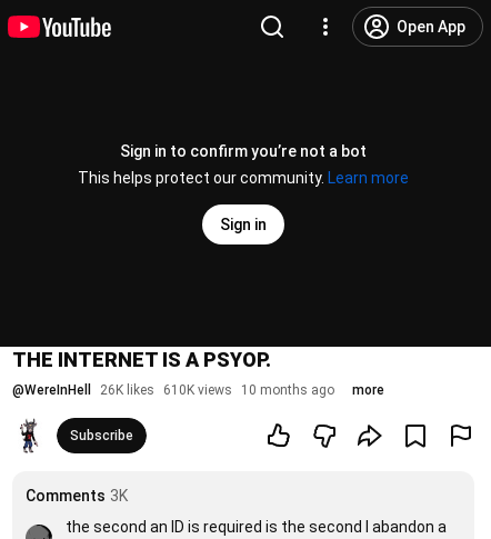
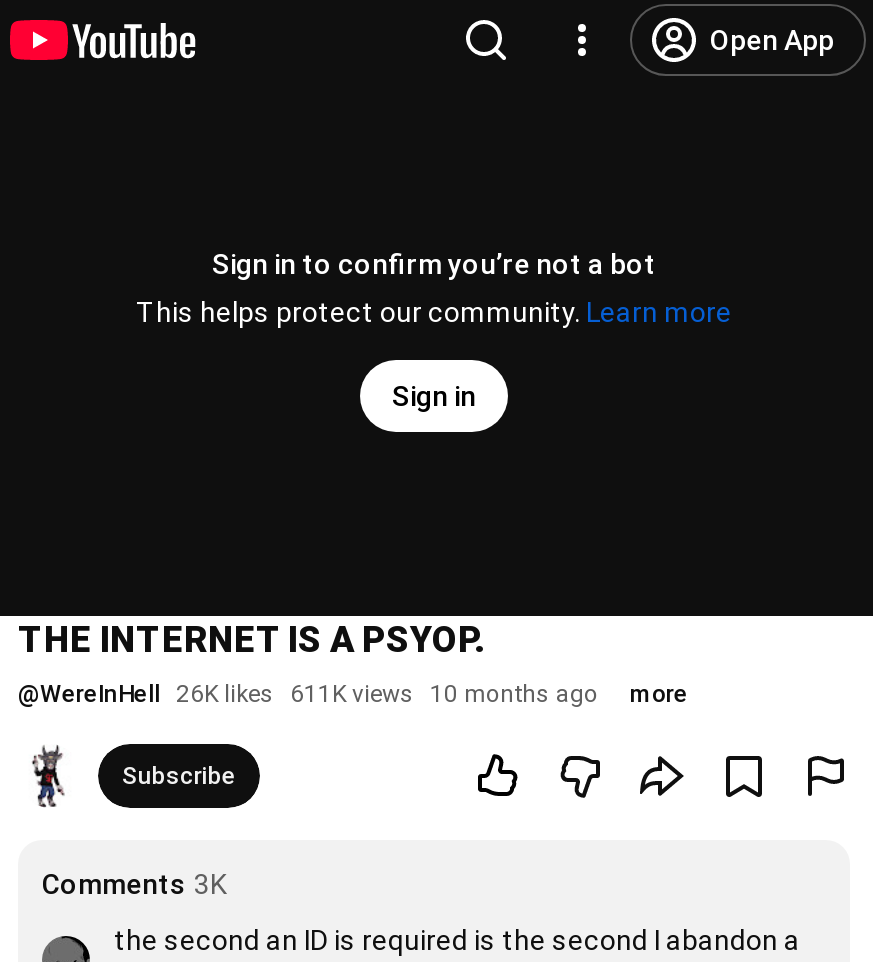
[12,382,334,398] @WereInHell 26K likes 610K views 10 months ago -> [18,680,598,708] @WereInHell 26K likes 611K views 10 months ago

